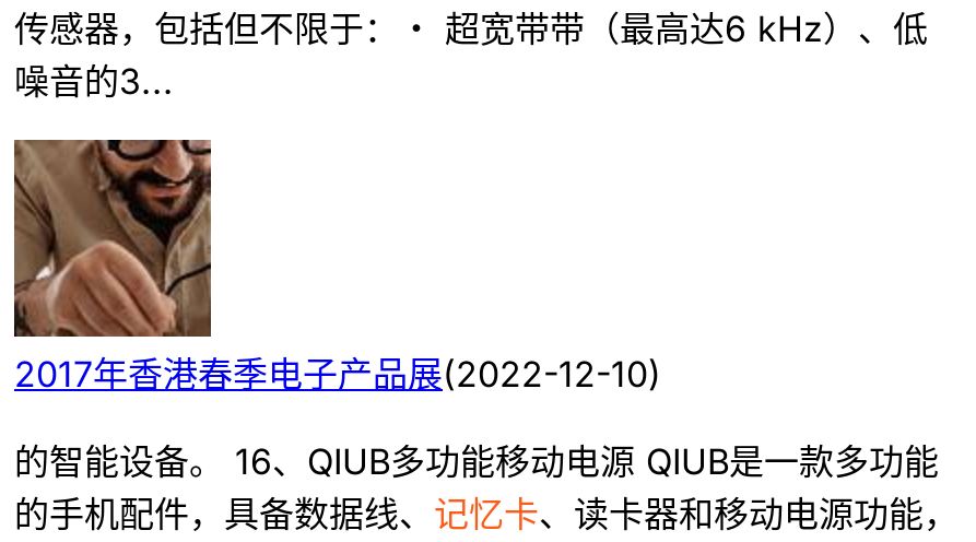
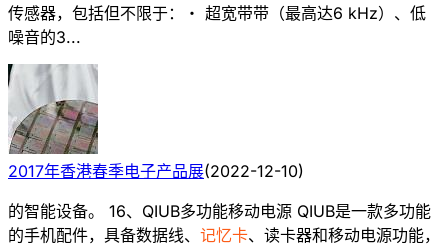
[12,138,213,339] [image] -> [7,63,99,155] [image]

